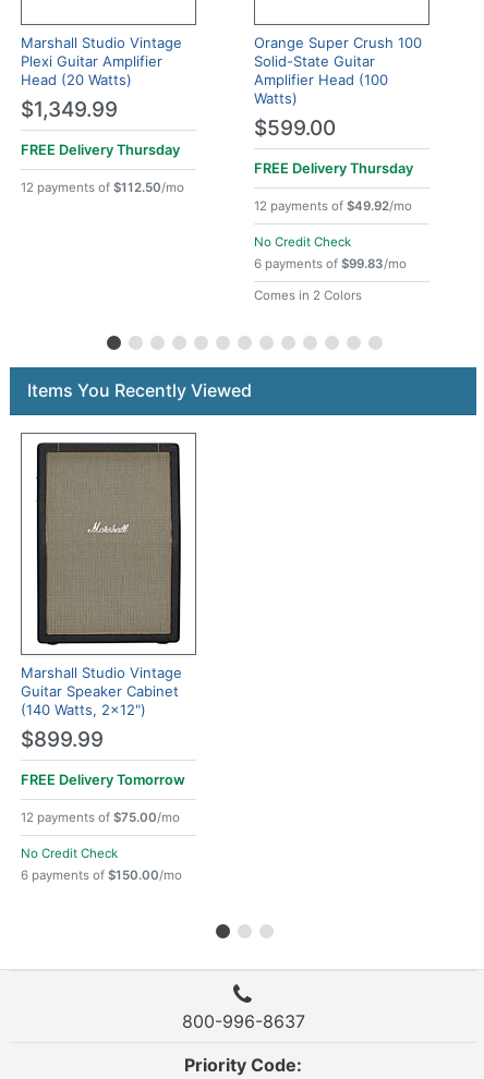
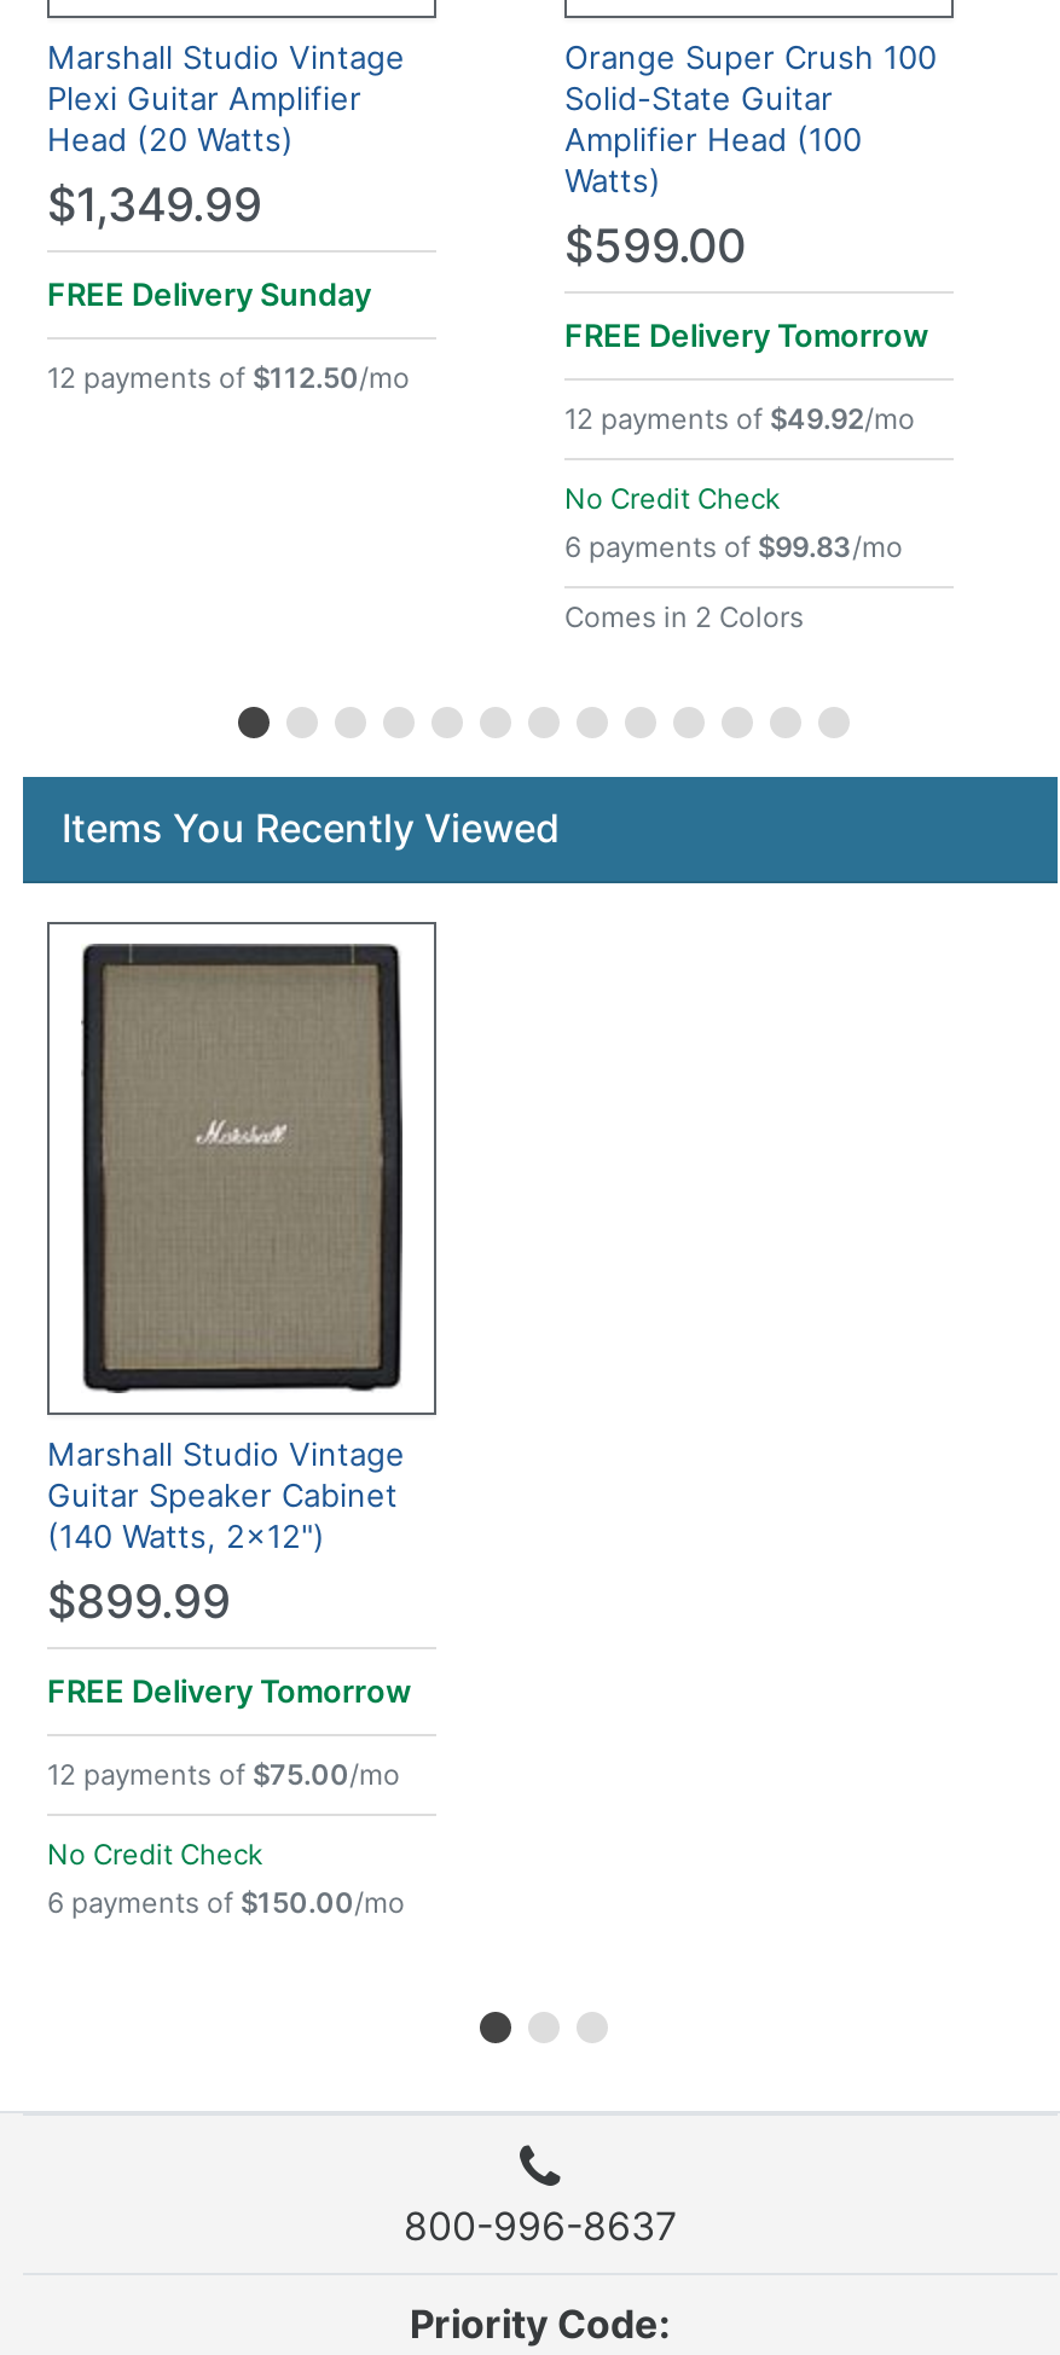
[21,141,180,158] FREE Delivery Thursday -> [47,276,371,312] FREE Delivery Sunday
[254,160,413,176] FREE Delivery Thursday -> [564,317,929,353] FREE Delivery Tomorrow

